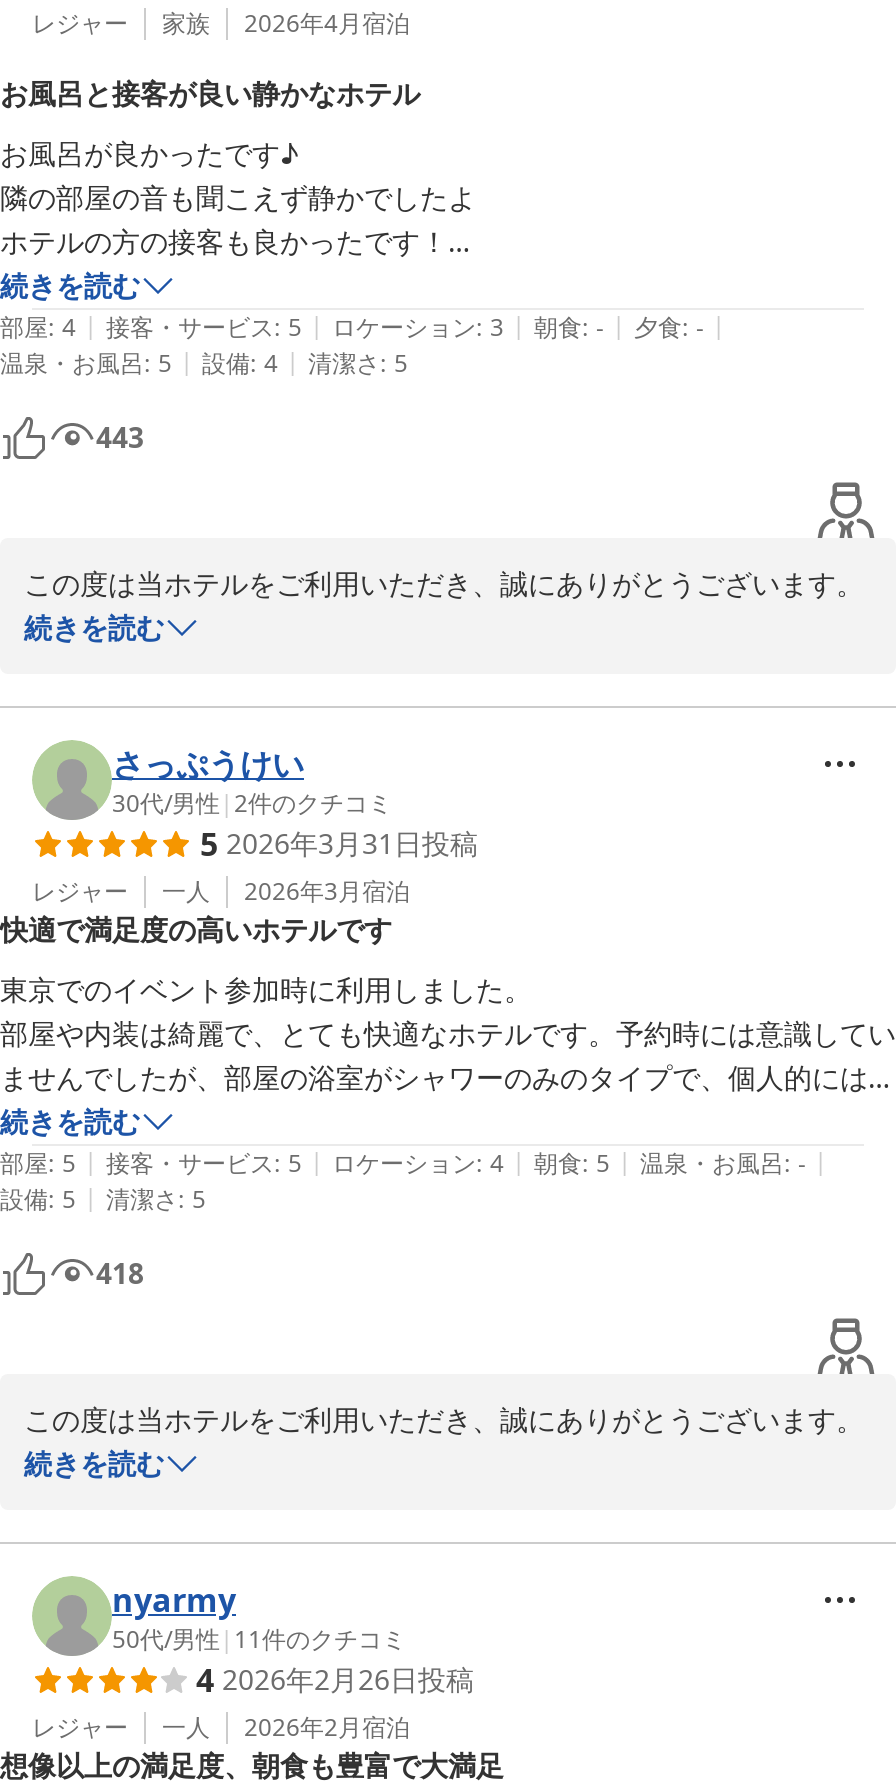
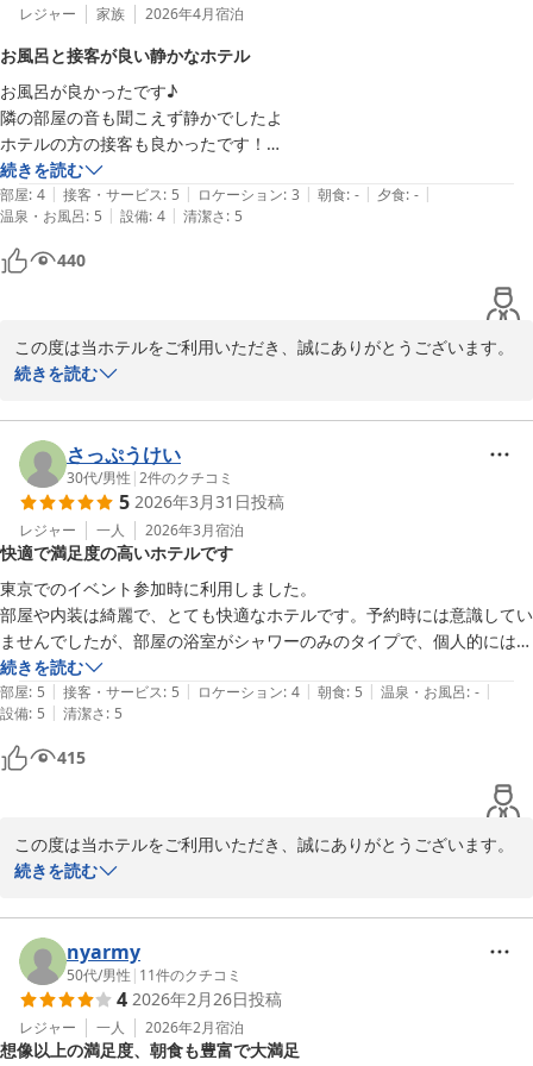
[96,418,144,456] 443 -> [57,249,86,271] 440
[96,1254,144,1292] 418 -> [57,746,86,769] 415

